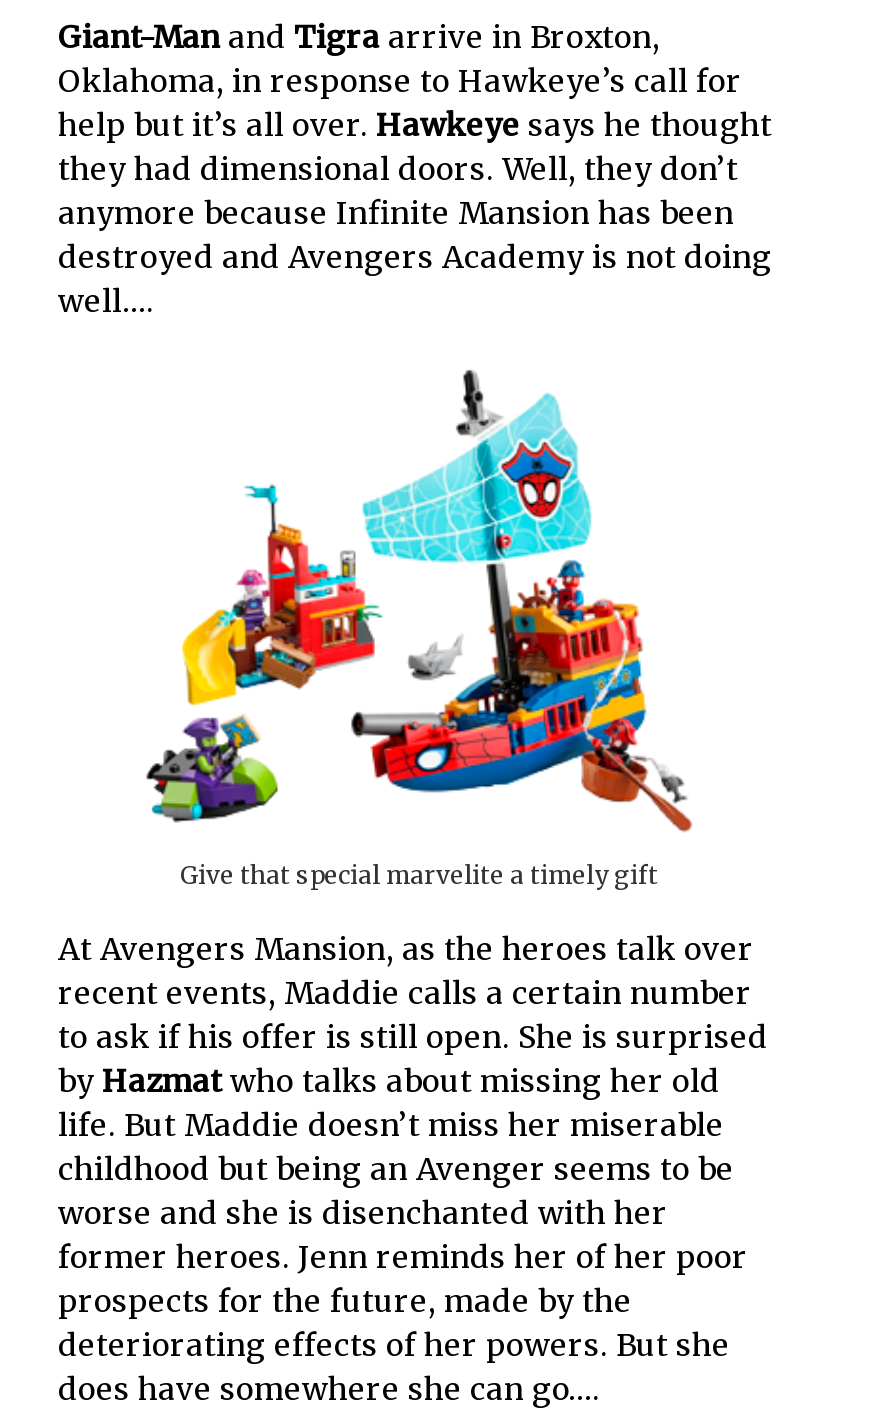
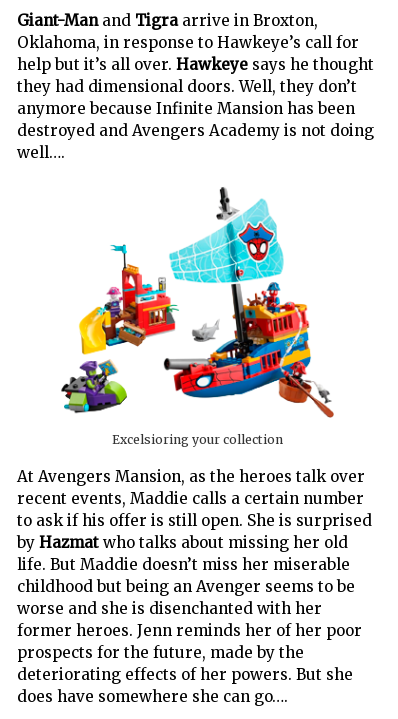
[180,859,658,889] Give that special marvelite a timely gift -> [112,432,283,447] Excelsioring your collection

